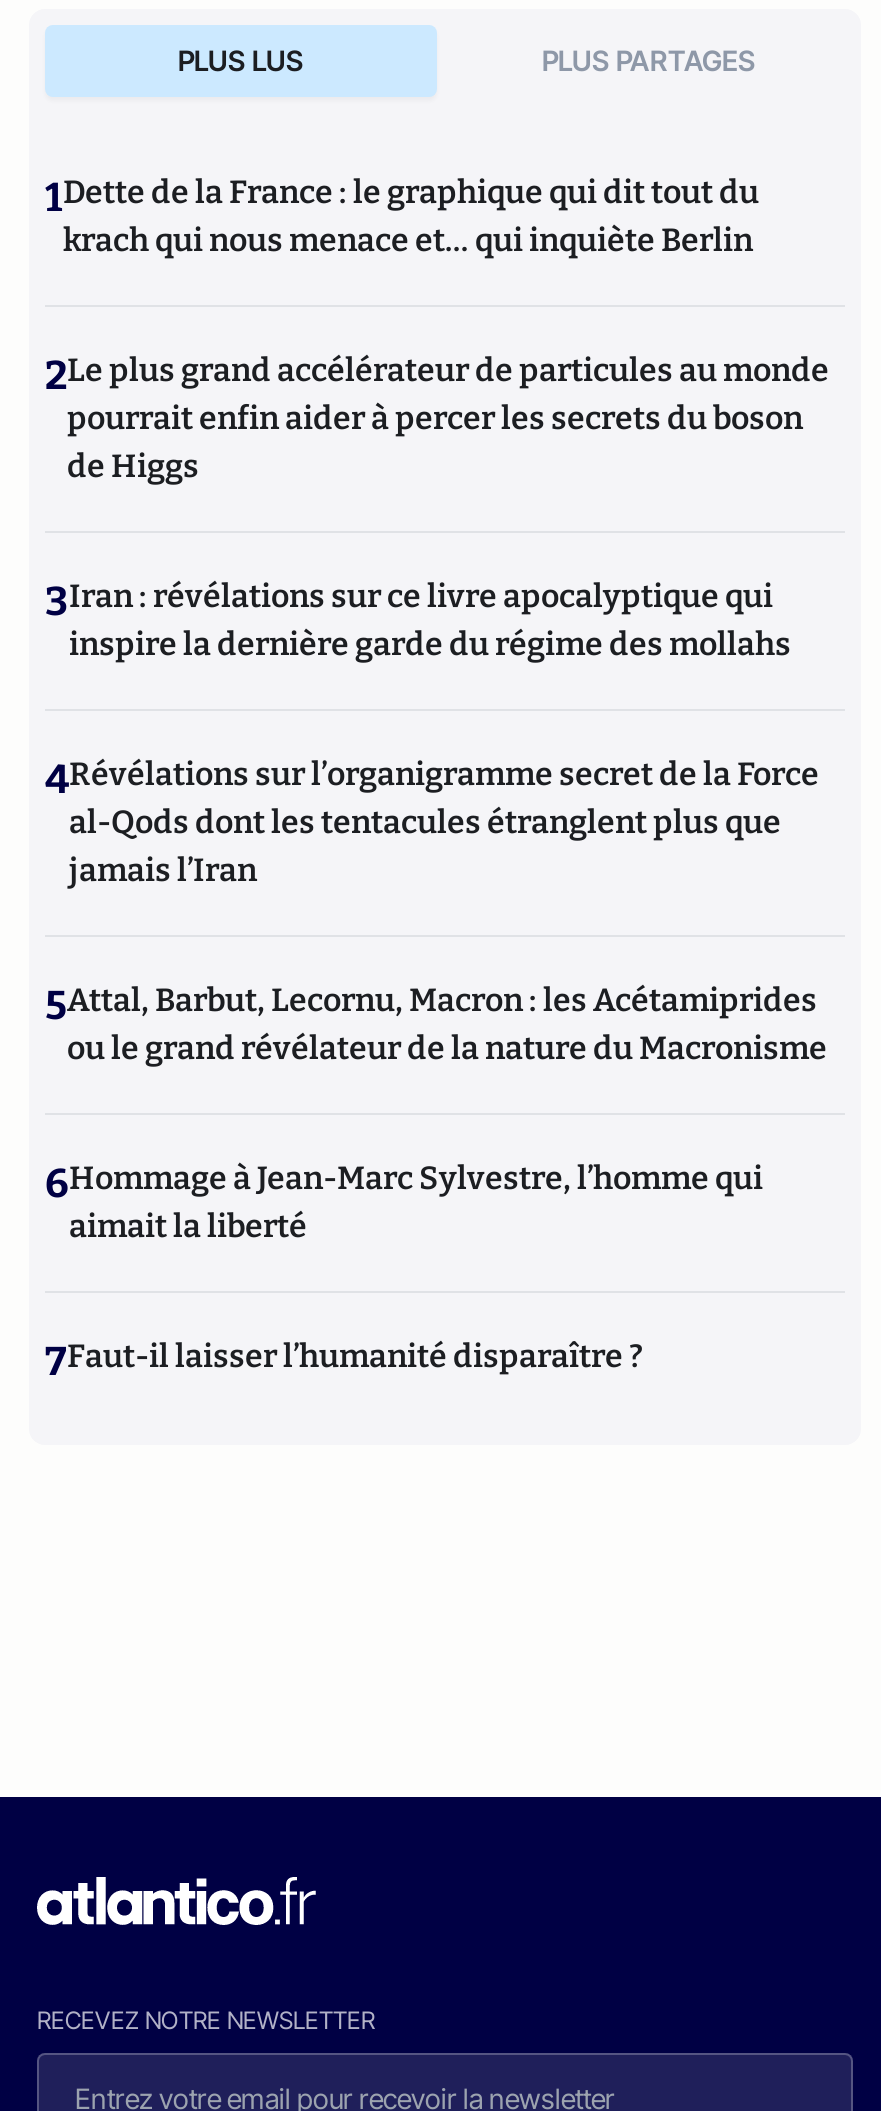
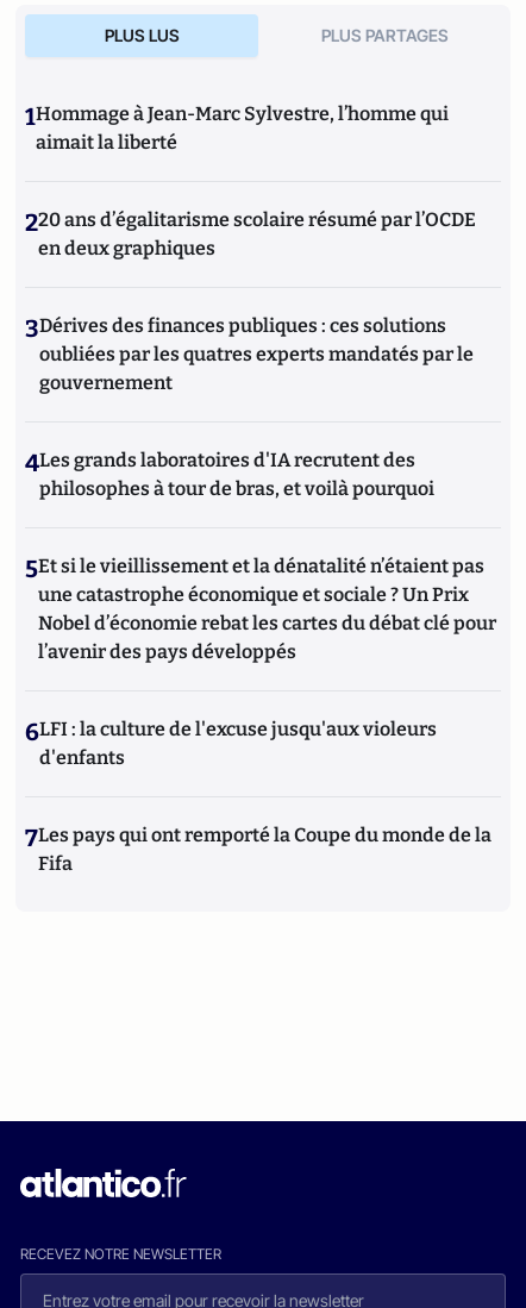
[45,173,829,1207] 1Dette de la France : le graphique qui dit tout du | krach qui nous menace et… qui inquiète Berlin | 2Le plus grand accélérateur de particules au monde | pourrait enfin aider à percer les secrets du boson | de Higgs | 3Iran : révélations sur ce livre apocalyptique qui | inspire la dernière garde du régime des mollahs | 4Révélations sur l’organigramme secret de la Force | al-Qods dont les tentacules étranglent plus que | jamais l’Iran | 5Attal, Barbut, Lecornu, Macron : les Acétamiprides | ou le grand révélateur de la nature du Macronisme | 6Hommage à Jean-Marc Sylvestre, l’homme qui -> [25,102,449,131] 1Hommage à Jean-Marc Sylvestre, l’homme qui
moved [69,1207,307,1245] -> [36,131,177,154]: aimait la liberté
[45,1337,643,1385] 7Faut-il laisser l’humanité disparaître ? -> [25,208,496,875] 220 ans d’égalitarisme scolaire résumé par l’OCDE | en deux graphiques | 3Dérives des finances publiques : ces solutions | oubliées par les quatres experts mandatés par le | gouvernement | 4Les grands laboratoires d'IA recrutent des | philosophes à tour de bras, et voilà pourquoi | 5Et si le vieillissement et la dénatalité n’étaient pas | une catastrophe économique et sociale ? Un Prix | Nobel d’économie rebat les cartes du débat clé pour | l’avenir des pays développés | 6LFI : la culture de l'excuse jusqu'aux violeurs | d'enfants | 7Les pays qui ont remporté la Coupe du monde de la | Fifa

